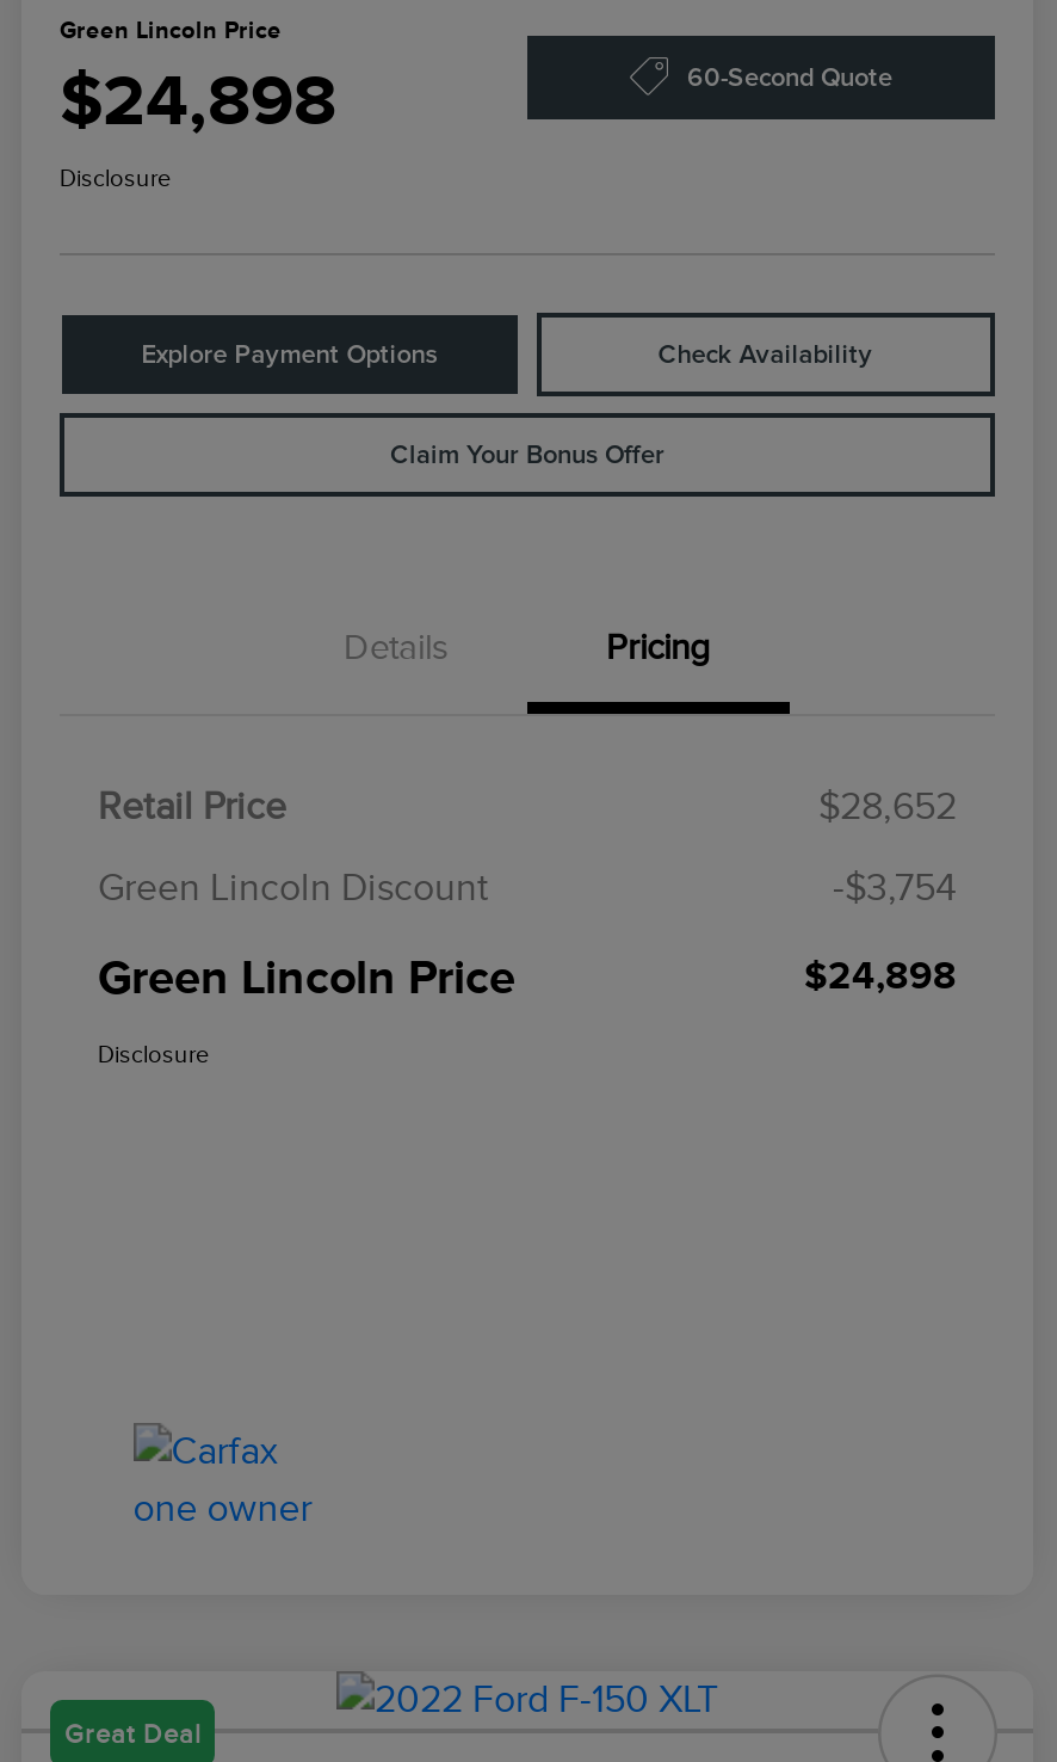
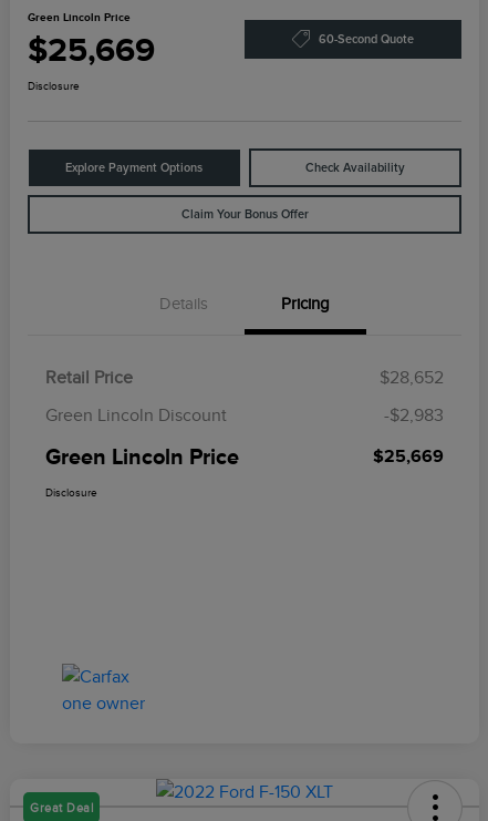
[60,60,336,141] $24,898 -> [28,31,155,69] $25,669
[833,867,957,910] -$3,754 -> [384,406,444,426] -$2,983
[804,955,957,998] $24,898 -> [373,447,444,467] $25,669

